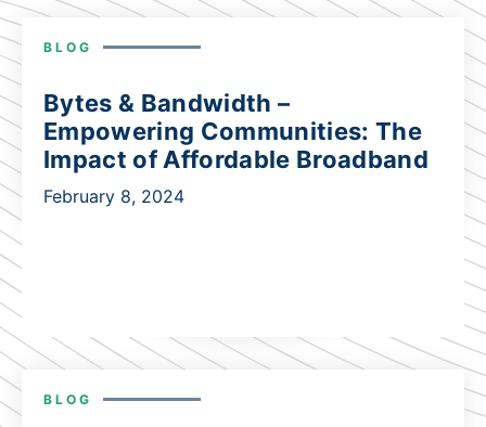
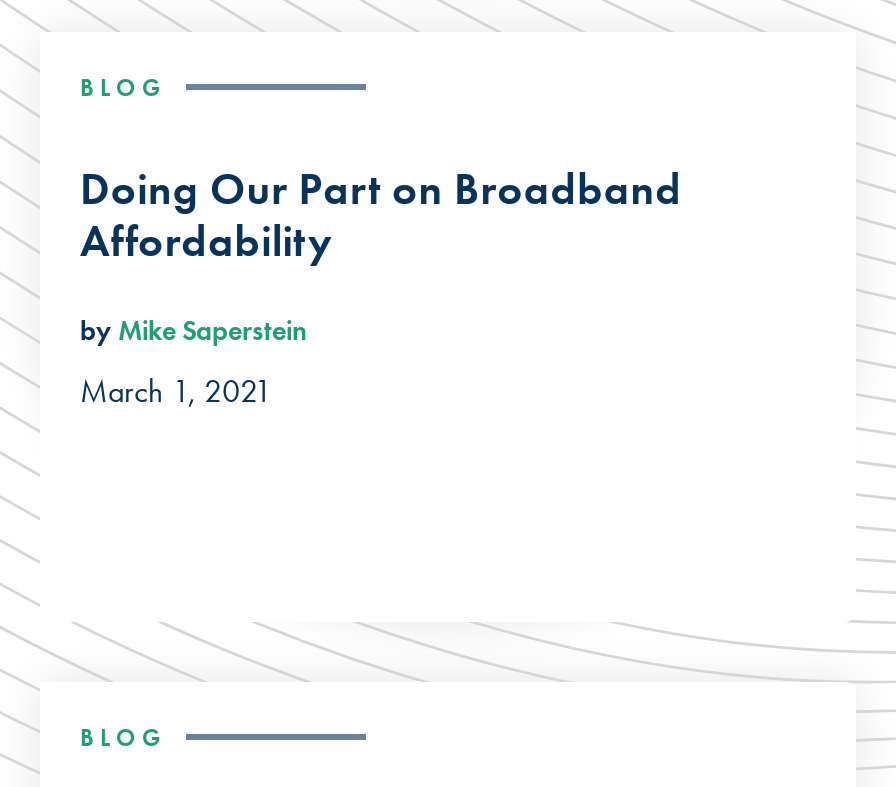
[43,88,428,207] Bytes & Bandwidth – | Empowering Communities: The | Impact of Affordable Broadband | February 8, 2024 -> [80,159,682,412] Doing Our Part on Broadband | Affordability | by Mike Saperstein | March 1, 2021

